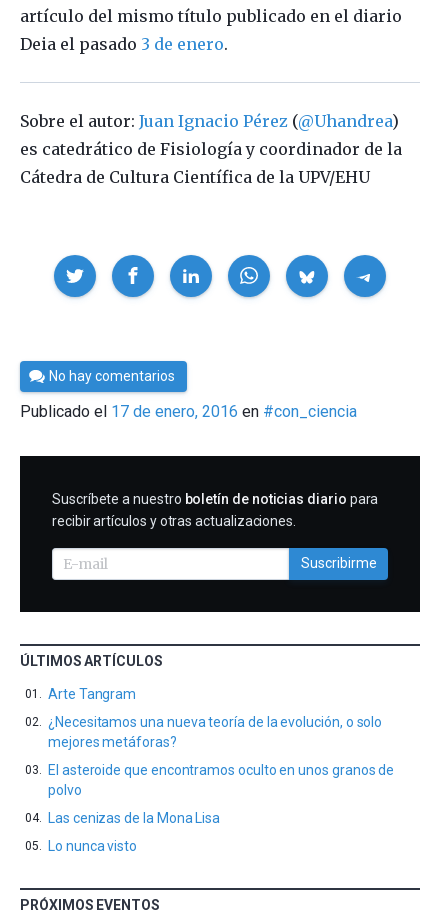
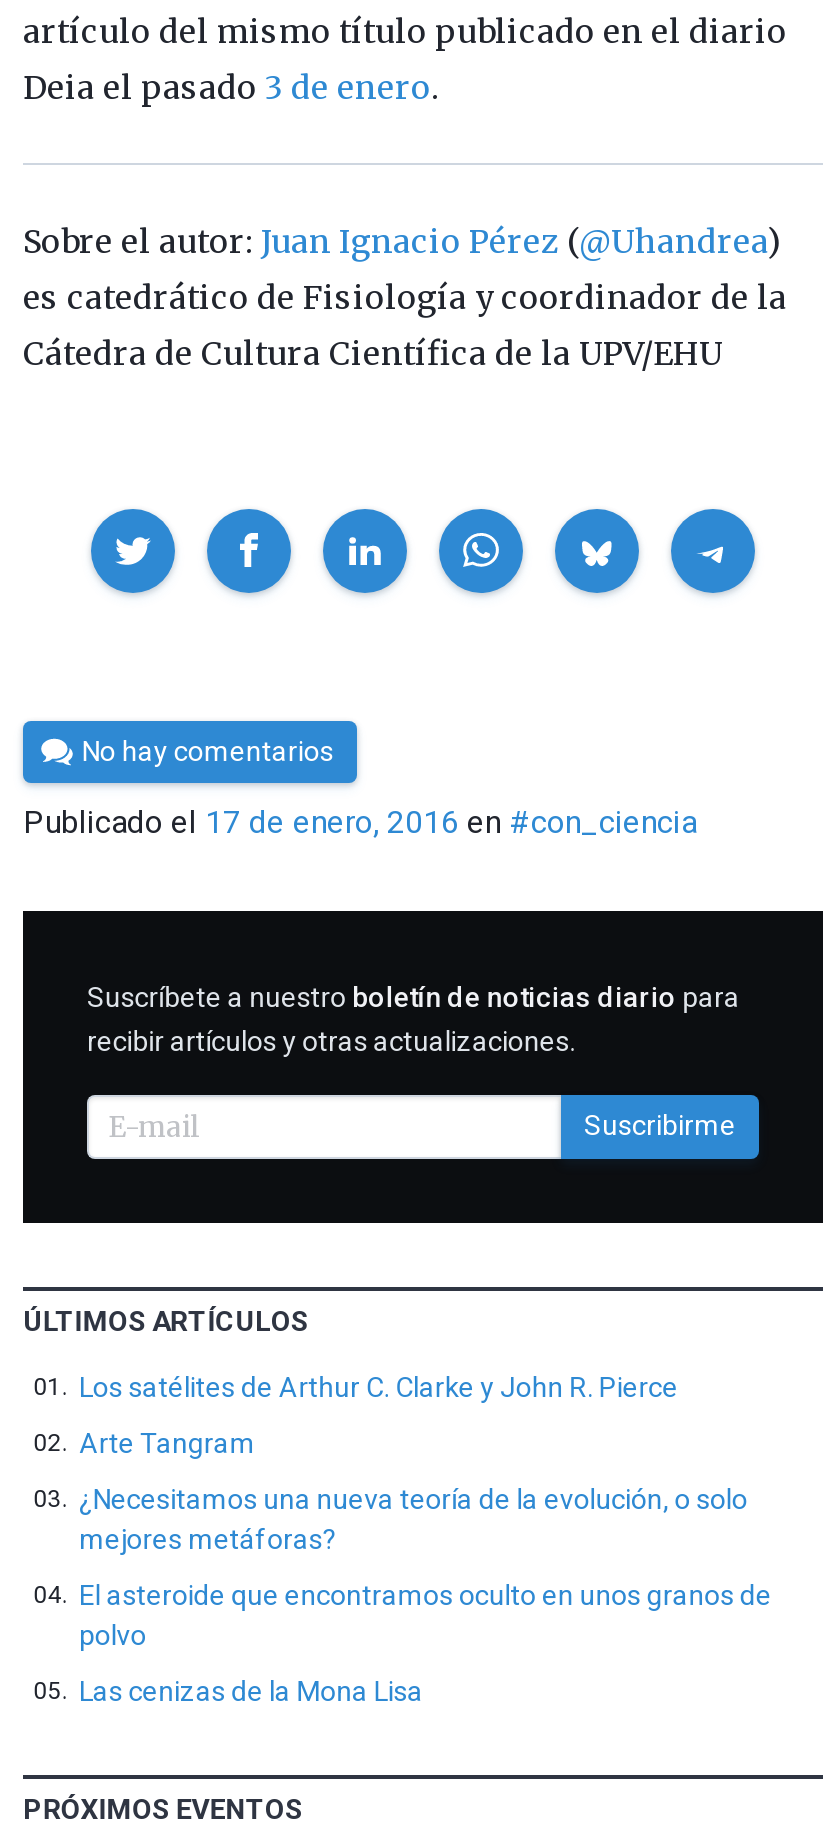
none -> [79,1370,678,1402] Los satélites de Arthur C. Clarke y John R. Pierce
moved [48,686,394,826] -> [79,1426,772,1706]: Arte Tangram | ¿Necesitamos una nueva teoría de la evolución, o solo | mejores metáforas? | El asteroide que encontramos oculto en unos granos de | polvo | Las cenizas de la Mona Lisa
[48,838,137,854] Lo nunca visto -> none

